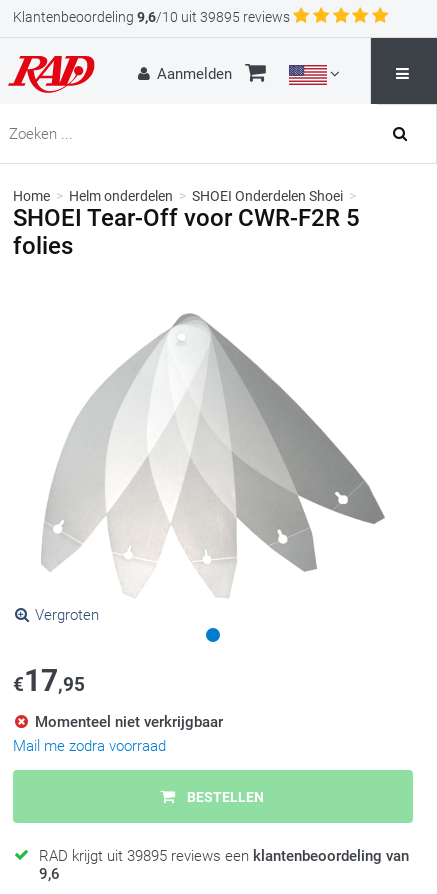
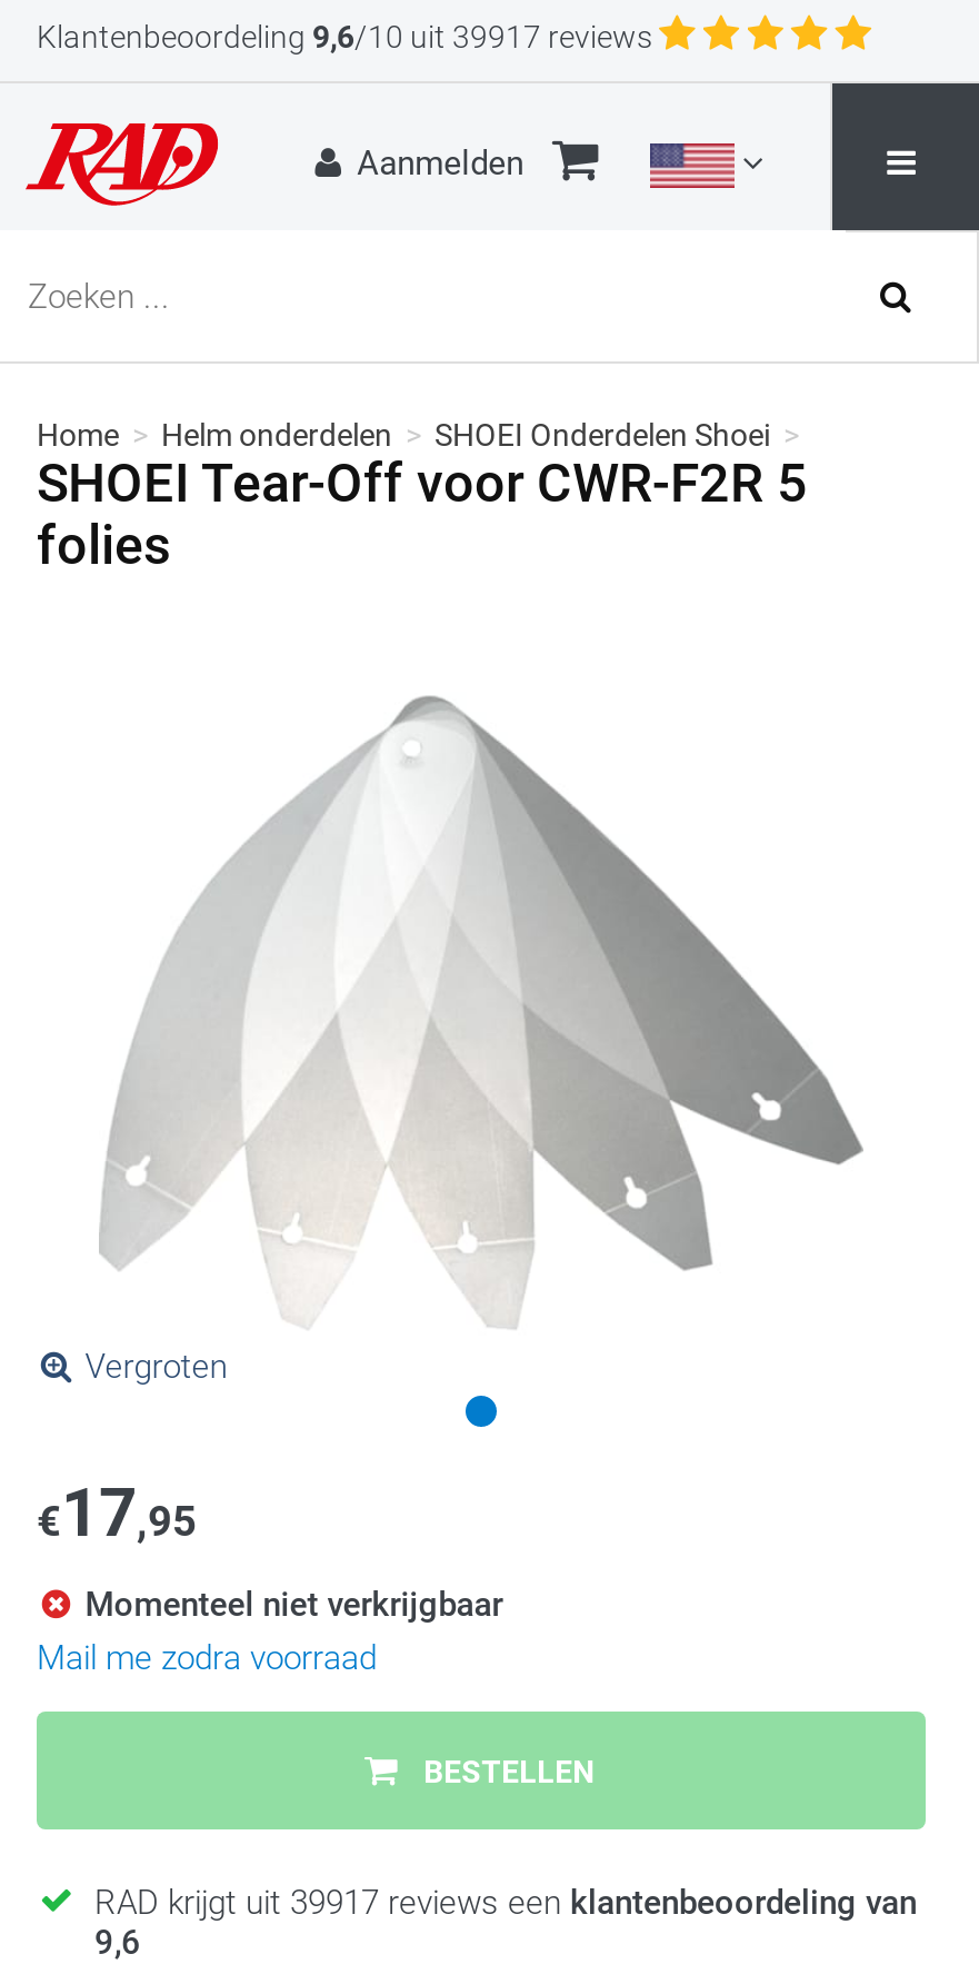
[13,9,290,25] Klantenbeoordeling 9,6/10 uit 39895 reviews -> [37,19,652,54] Klantenbeoordeling 9,6/10 uit 39917 reviews
[39,847,409,865] RAD krijgt uit 39895 reviews een klantenbeoordeling van -> [94,1883,917,1923] RAD krijgt uit 39917 reviews een klantenbeoordeling van

